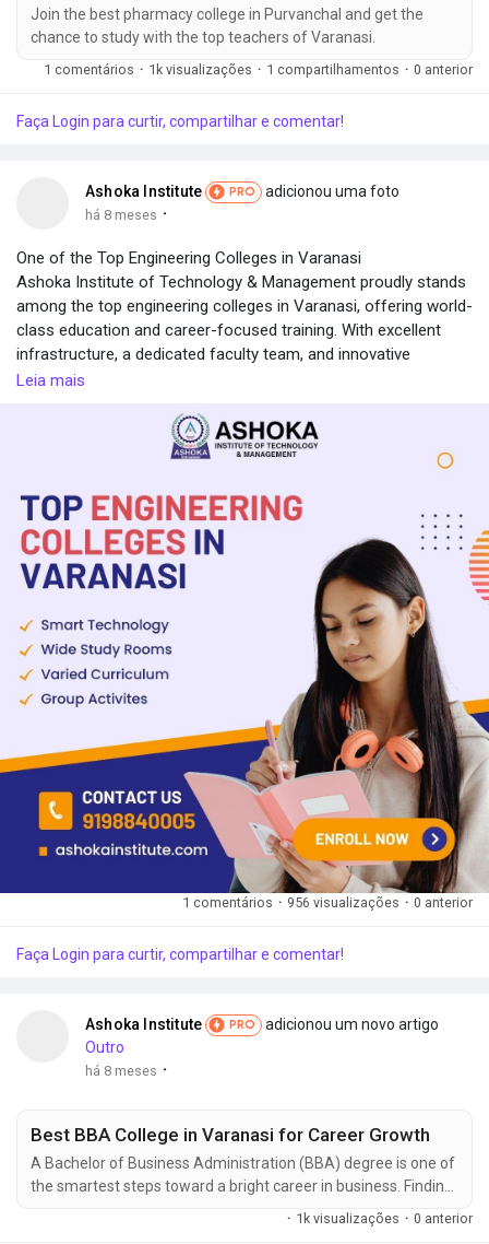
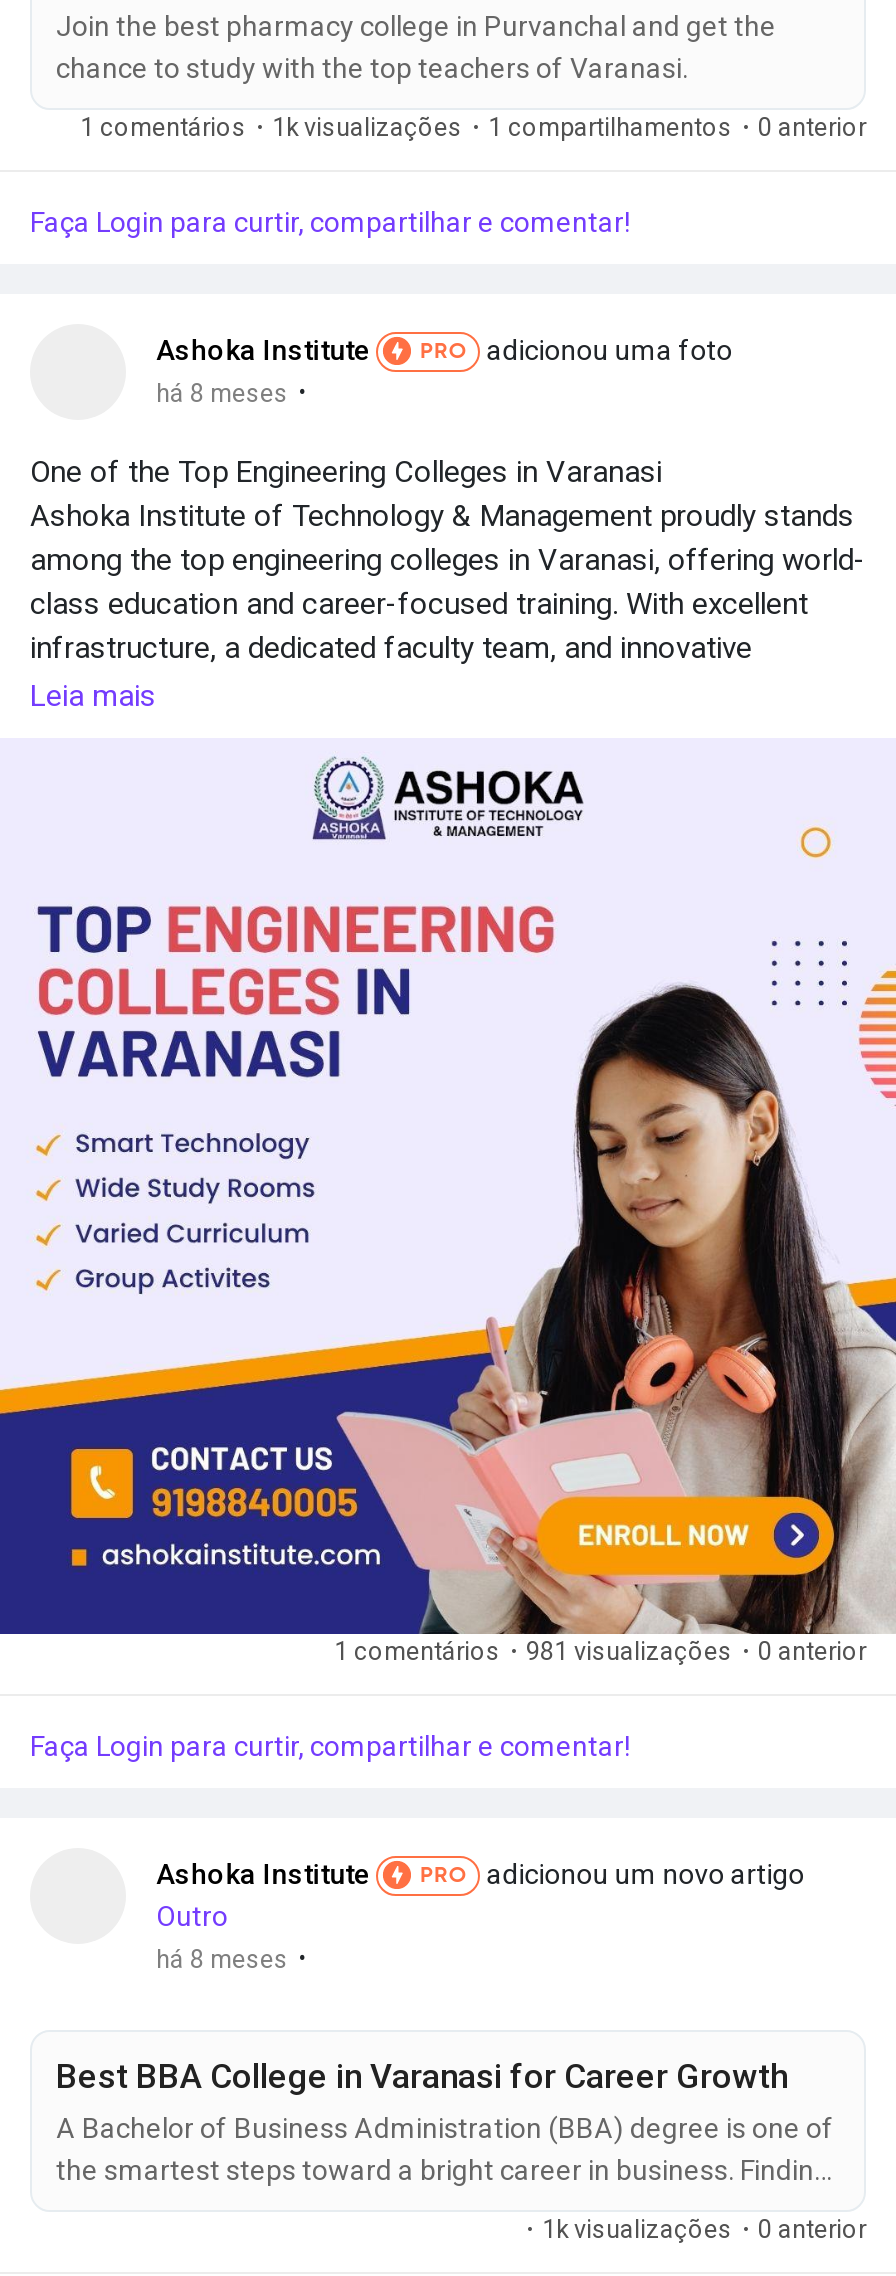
[182,894,473,911] 1 comentários · 956 visualizações · 0 anterior -> [334,1636,866,1666] 1 comentários · 981 visualizações · 0 anterior

